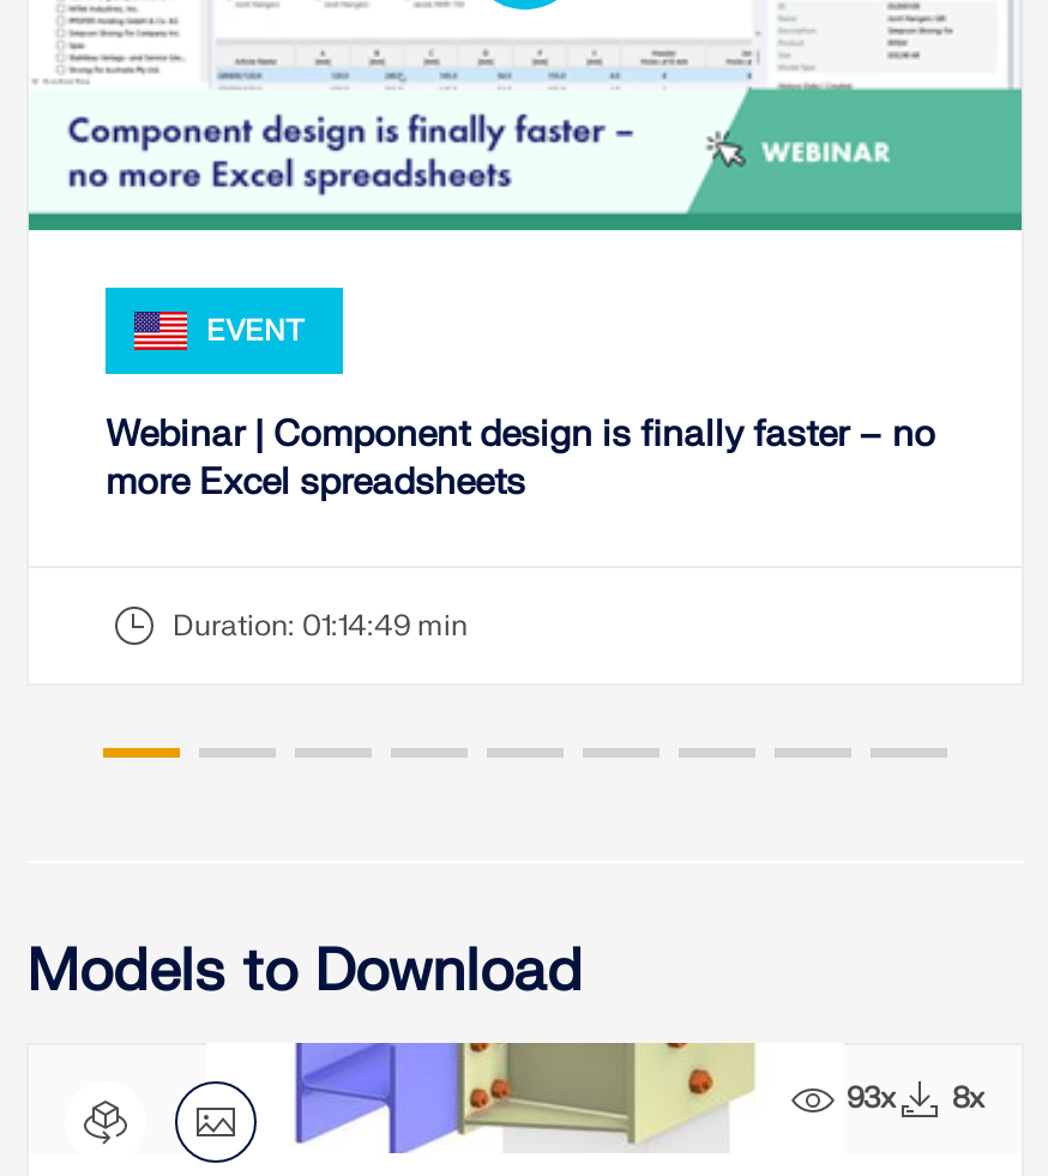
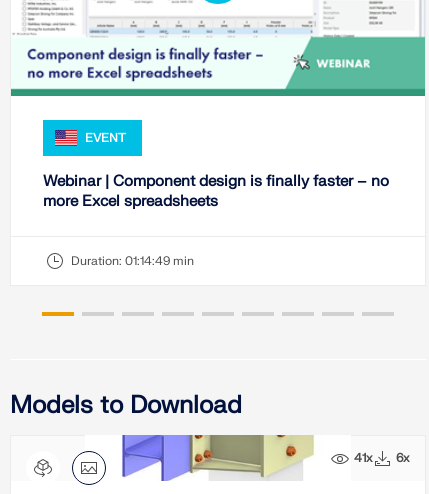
[847,1080,983,1118] 93x | 8x -> [354,450,409,466] 41x | 6x

